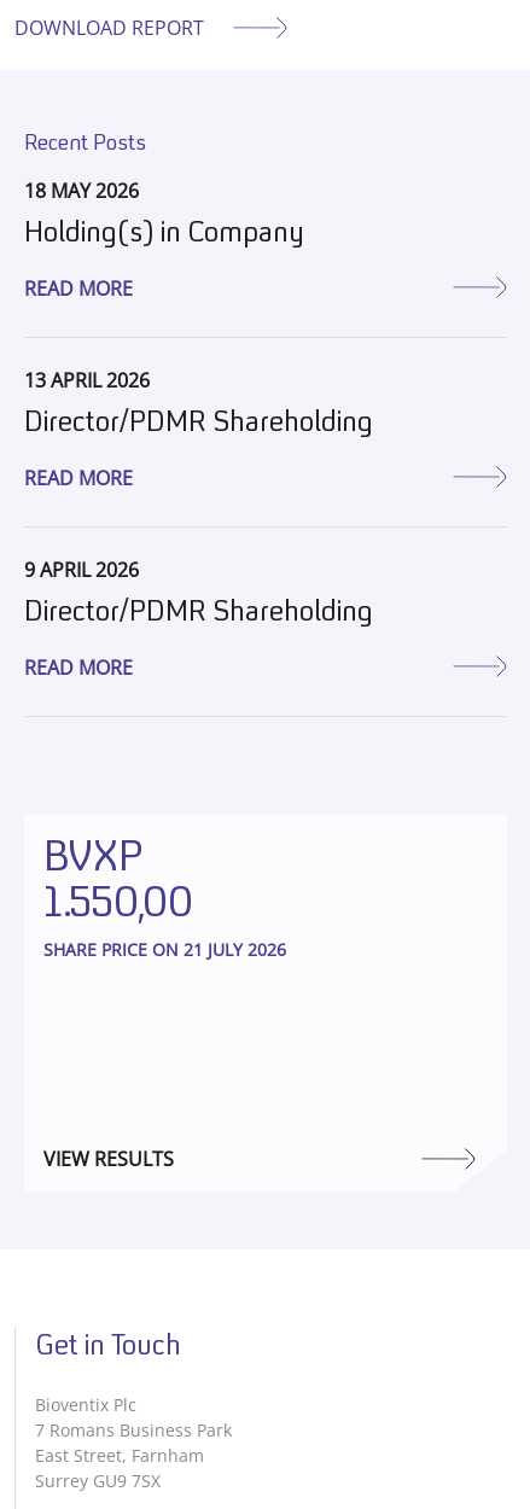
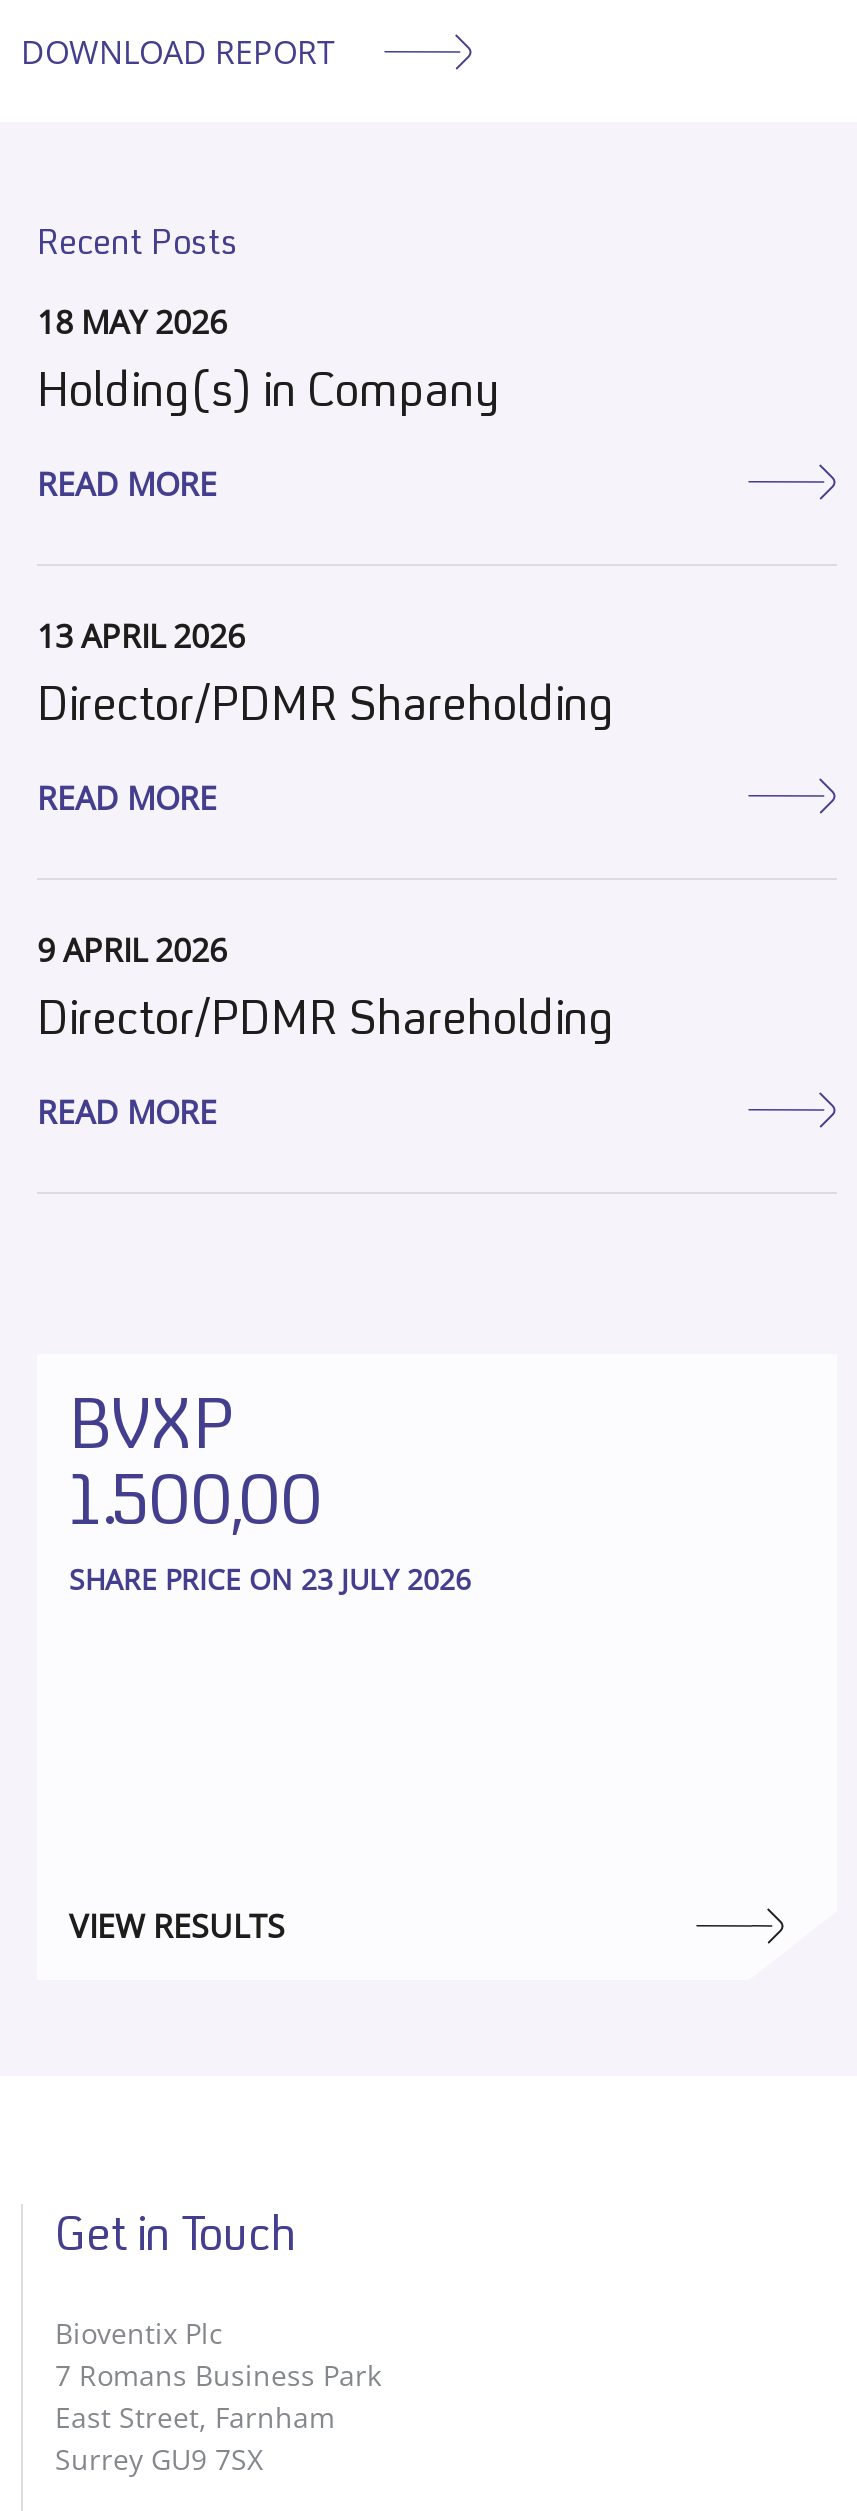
[43,875,193,928] 1.550,00 -> [69,1456,323,1544] 1.500,00
[43,938,286,961] SHARE PRICE ON 21 JULY 2026 -> [69,1560,471,1598] SHARE PRICE ON 23 JULY 2026

